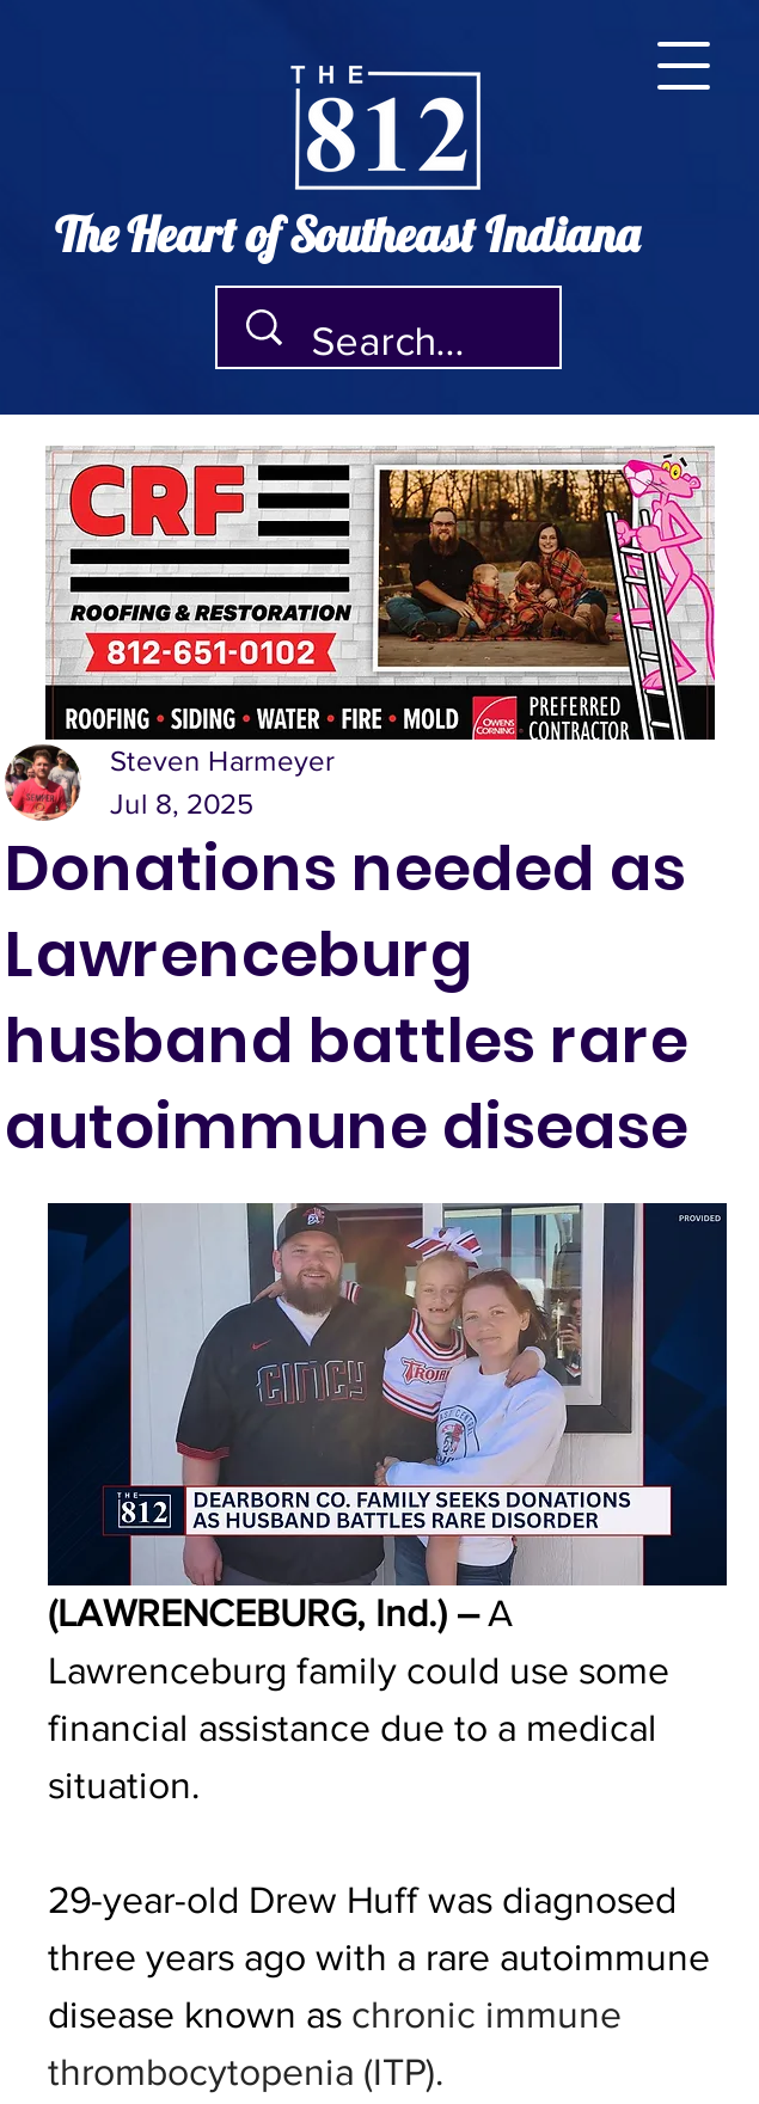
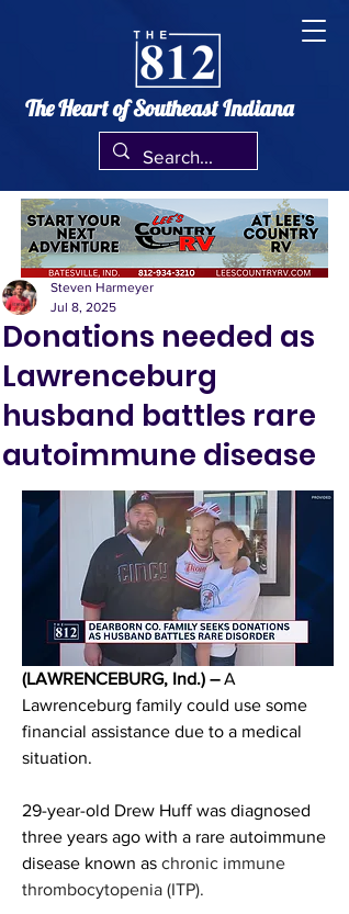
[43,431,717,742] [image] -> [20,199,329,279] [image]

